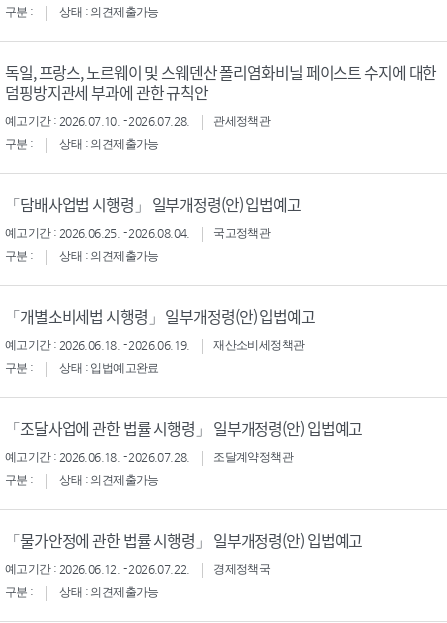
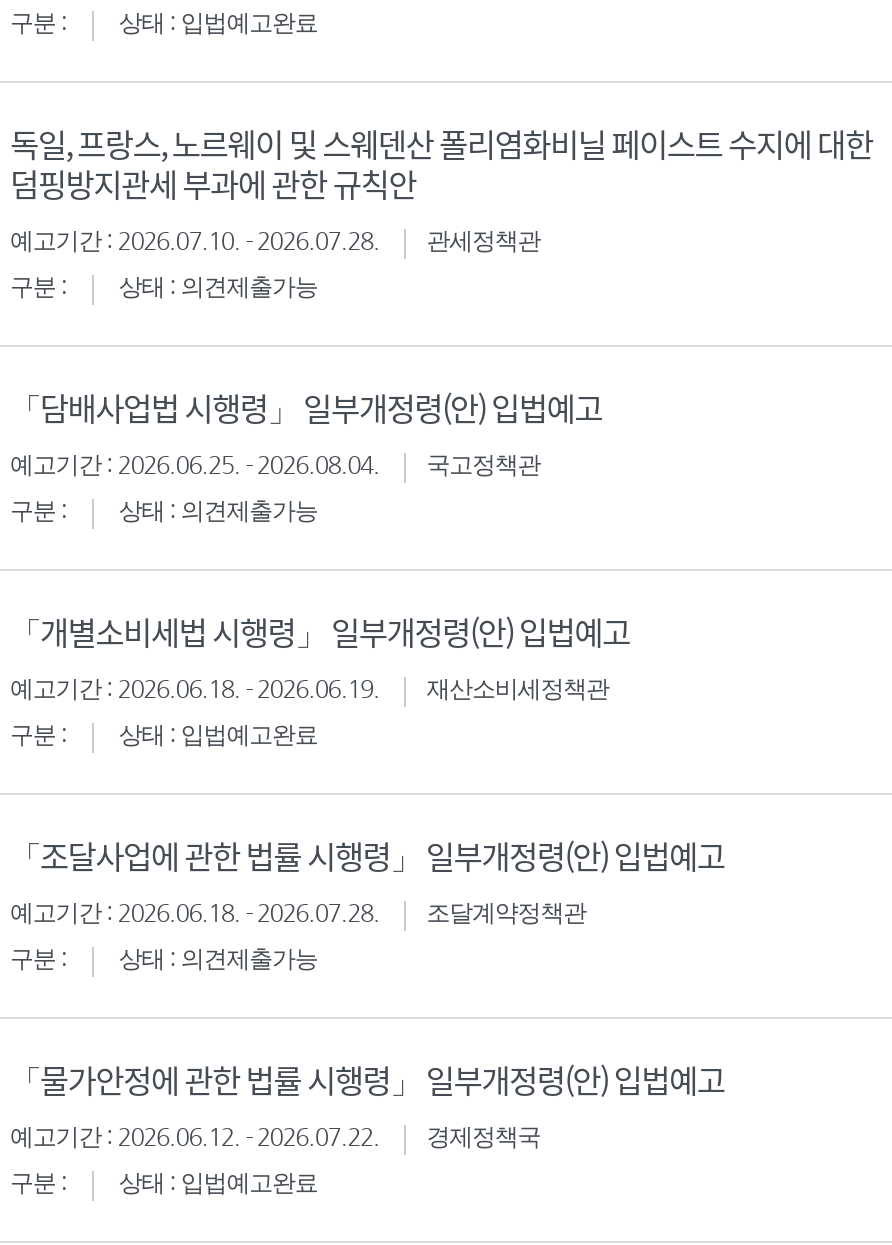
[59,5,159,19] 상태 : 의견제출가능 -> [119,10,318,38] 상태 : 입법예고완료
[59,585,159,599] 상태 : 의견제출가능 -> [119,1170,318,1198] 상태 : 입법예고완료

